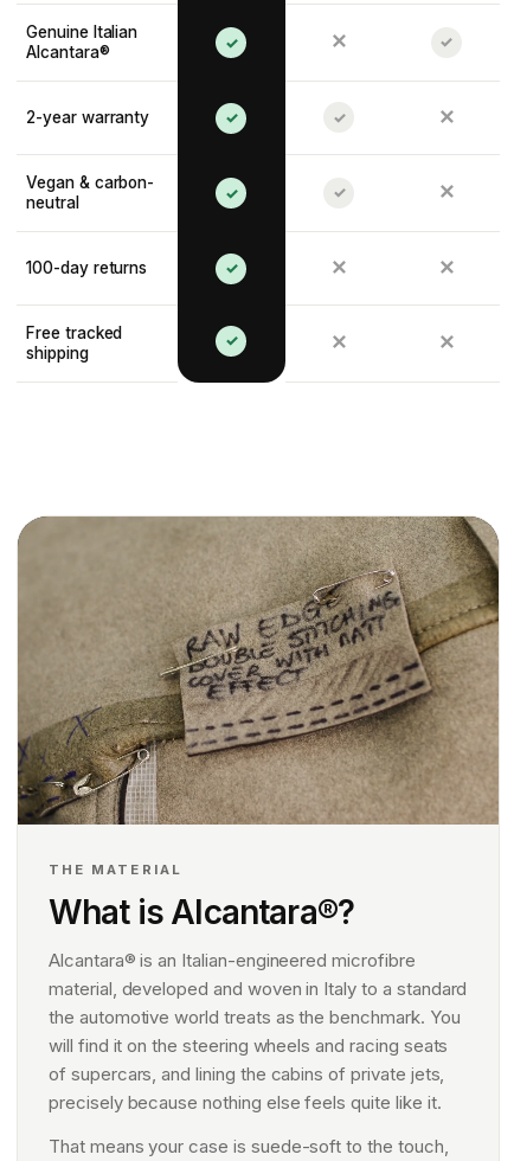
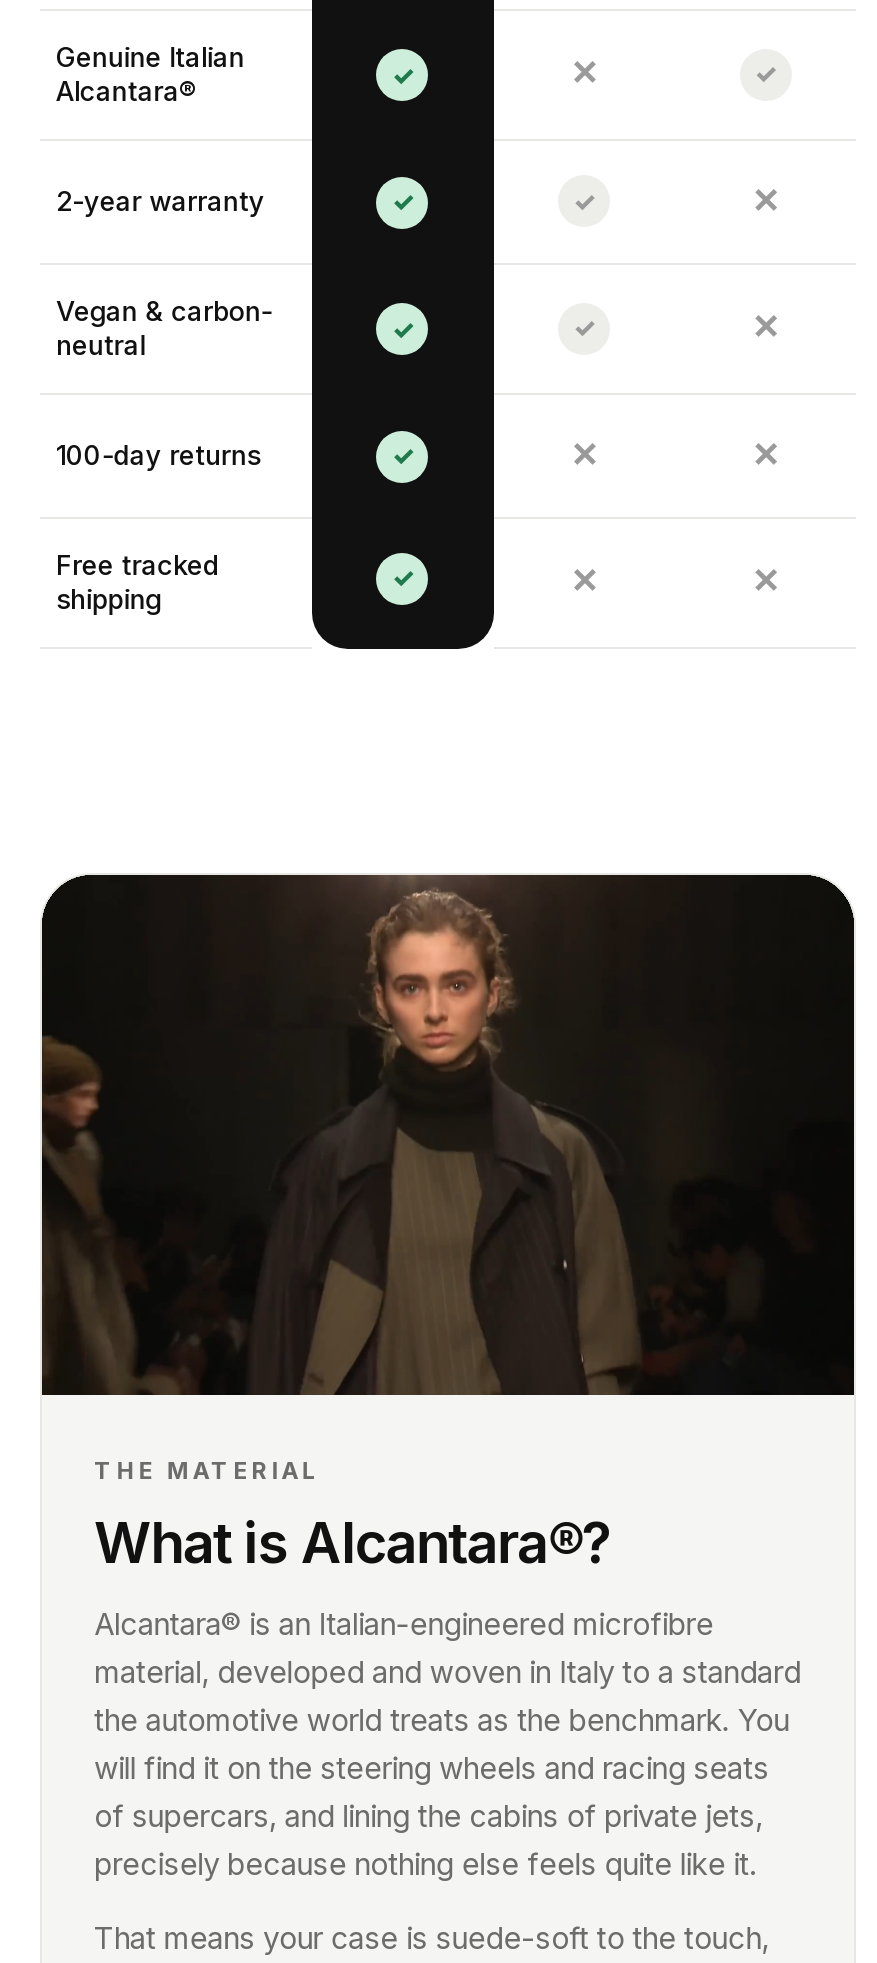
[17,515,500,826] [image] -> [40,873,856,1397] [image]

